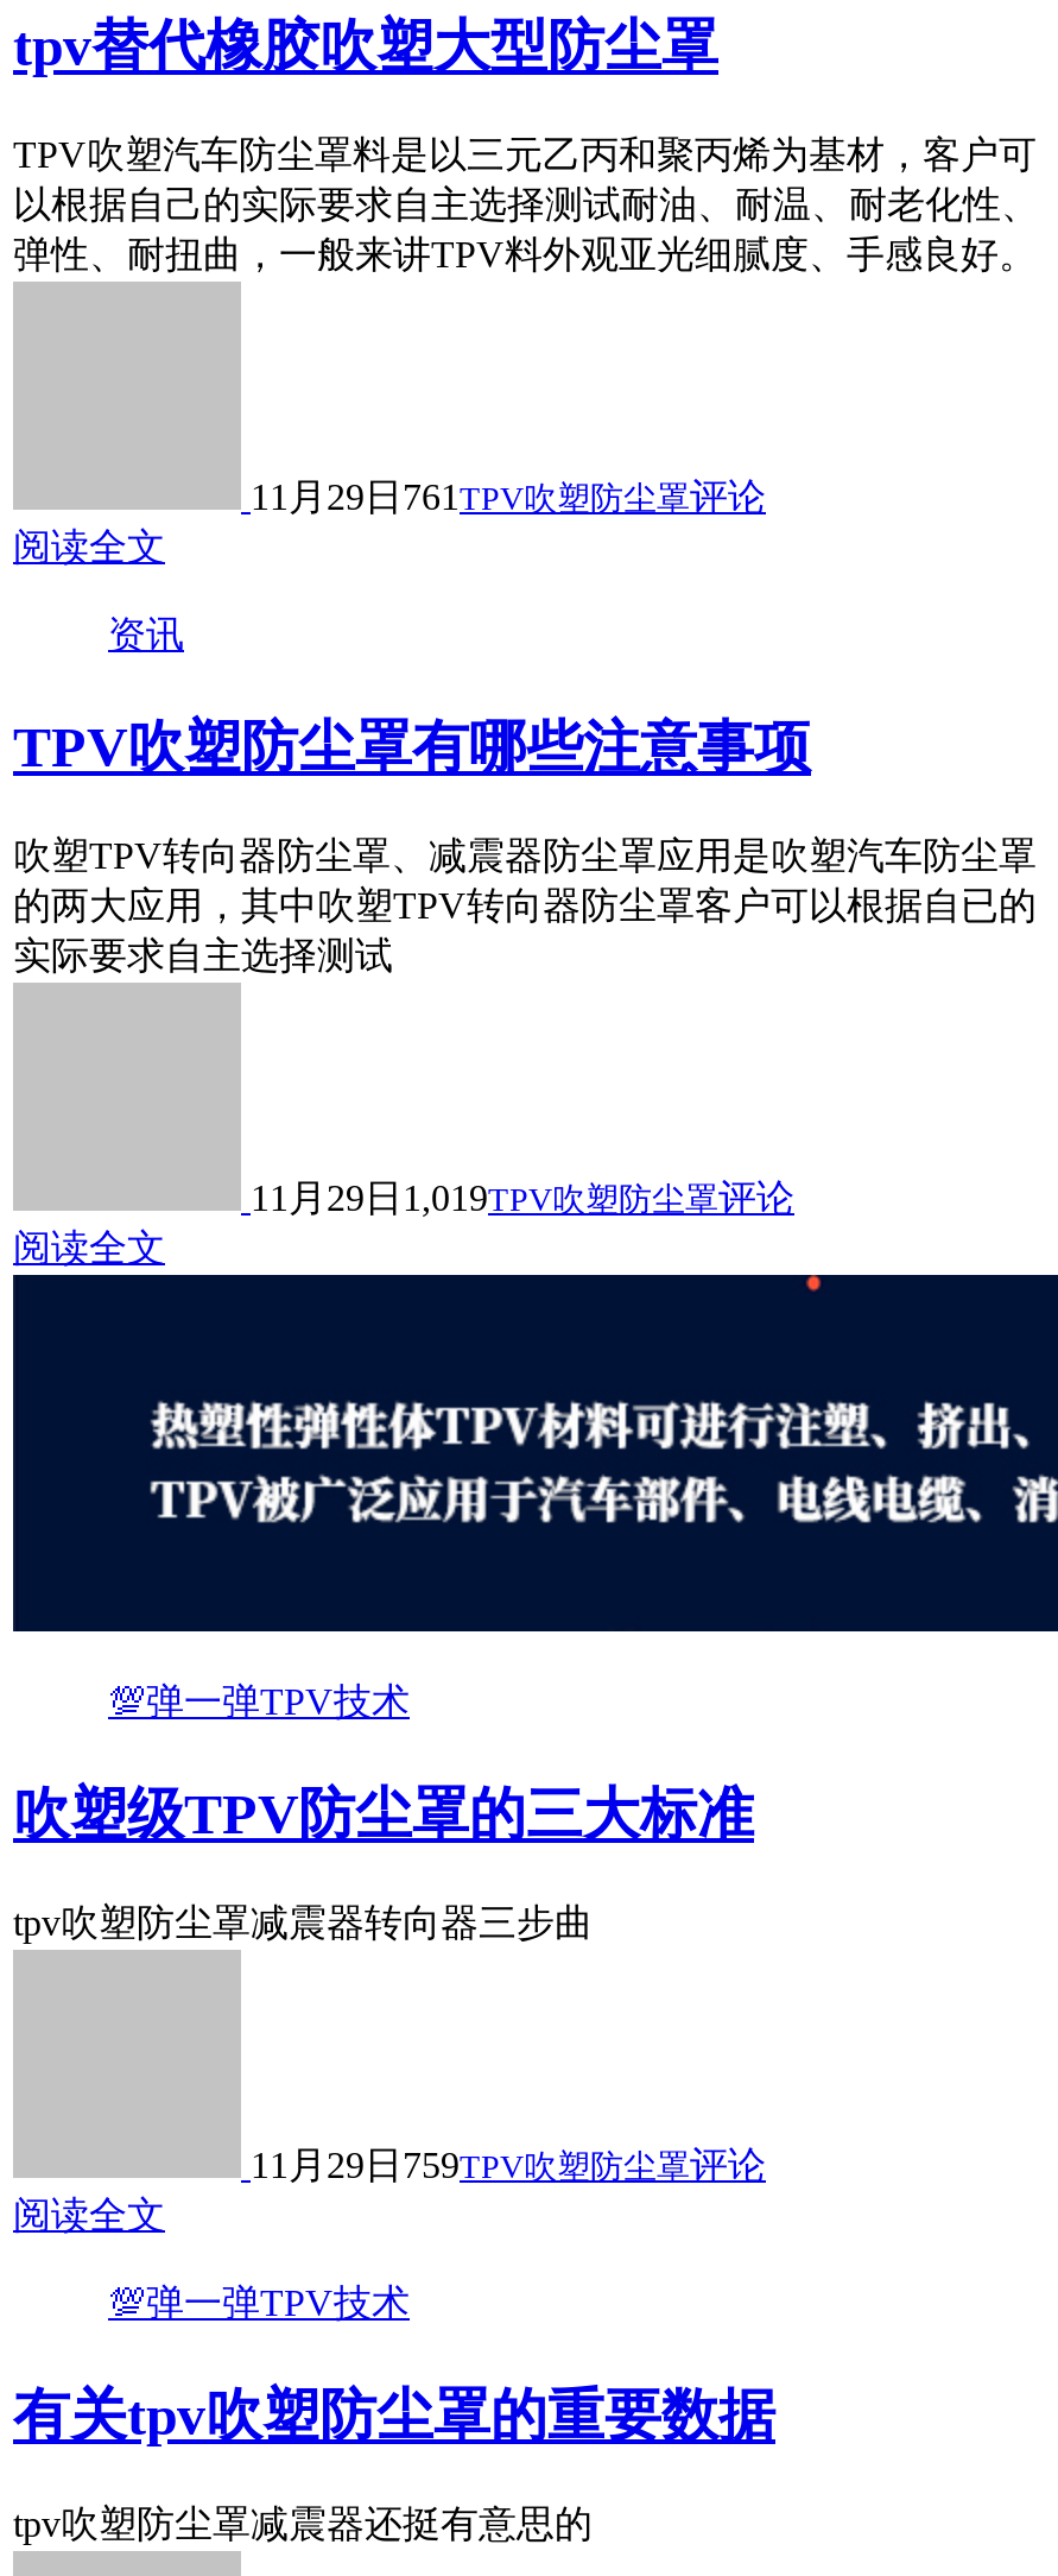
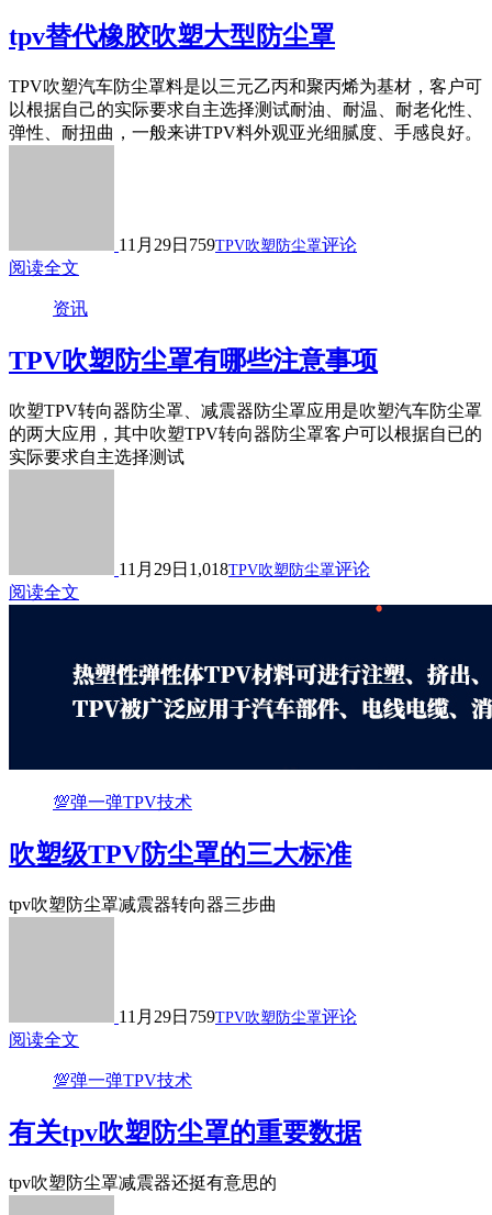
[251,477,766,518] 11月29日761 TPV吹塑防尘罩评论 -> [119,236,357,254] 11月29日759 TPV吹塑防尘罩评论
[251,1178,794,1218] 11月29日1,019TPV吹塑防尘罩评论 -> [119,560,370,579] 11月29日1,018TPV吹塑防尘罩评论

